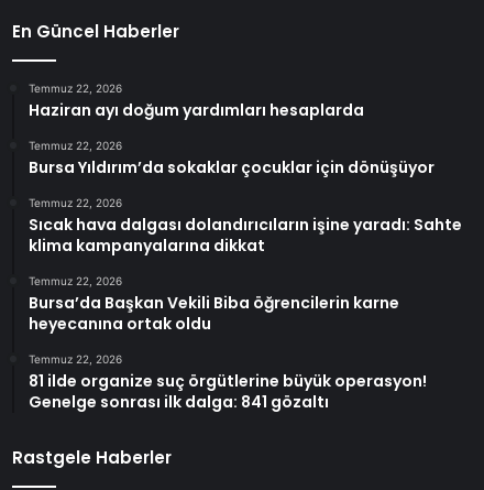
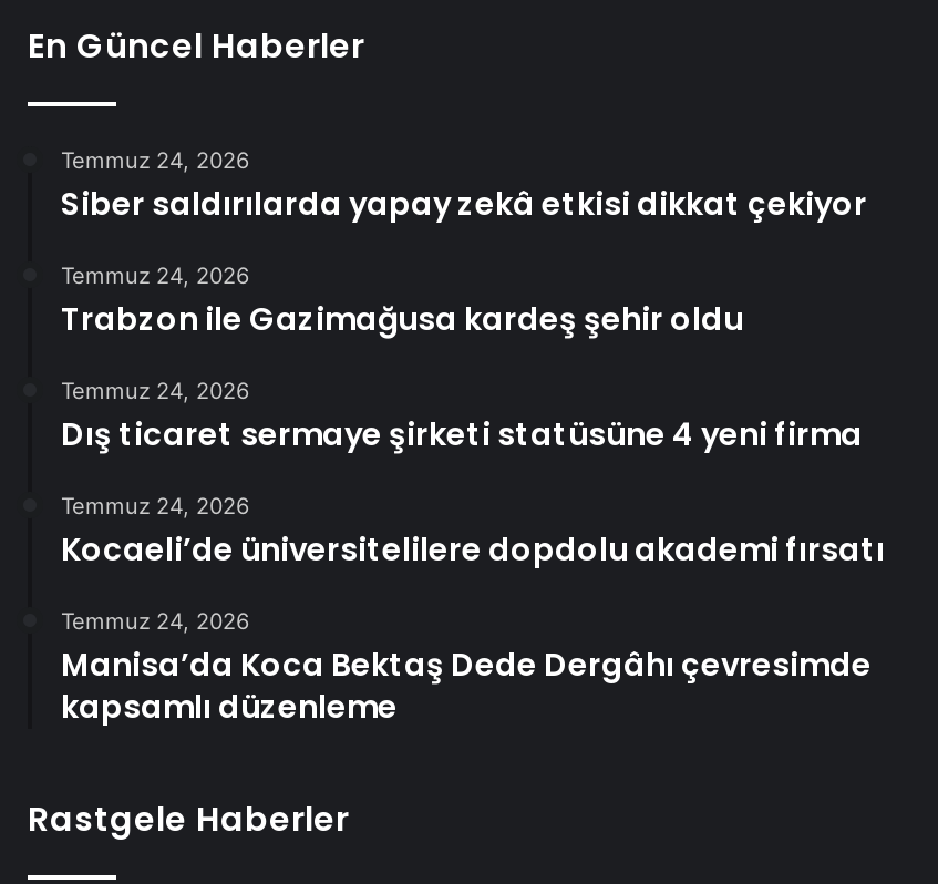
[29,81,364,121] Temmuz 22, 2026 | Haziran ayı doğum yardımları hesaplarda -> [61,147,867,227] Temmuz 24, 2026 | Siber saldırılarda yapay zekâ etkisi dikkat çekiyor
[29,138,435,178] Temmuz 22, 2026 | Bursa Yıldırım’da sokaklar çocuklar için dönüşüyor -> [61,263,743,342] Temmuz 24, 2026 | Trabzon ile Gazimağusa kardeş şehir oldu
[29,195,462,256] Temmuz 22, 2026 | Sıcak hava dalgası dolandırıcıların işine yaradı: Sahte | klima kampanyalarına dikkat -> [61,378,863,458] Temmuz 24, 2026 | Dış ticaret sermaye şirketi statüsüne 4 yeni firma
[29,274,399,334] Temmuz 22, 2026 | Bursa’da Başkan Vekili Biba öğrencilerin karne | heyecanına ortak oldu -> [61,493,885,573] Temmuz 24, 2026 | Kocaeli’de üniversitelilere dopdolu akademi fırsatı
[29,352,427,412] Temmuz 22, 2026 | 81 ilde organize suç örgütlerine büyük operasyon! | Genelge sonrası ilk dalga: 841 gözaltı -> [61,608,872,730] Temmuz 24, 2026 | Manisa’da Koca Bektaş Dede Dergâhı çevresimde | kapsamlı düzenleme

